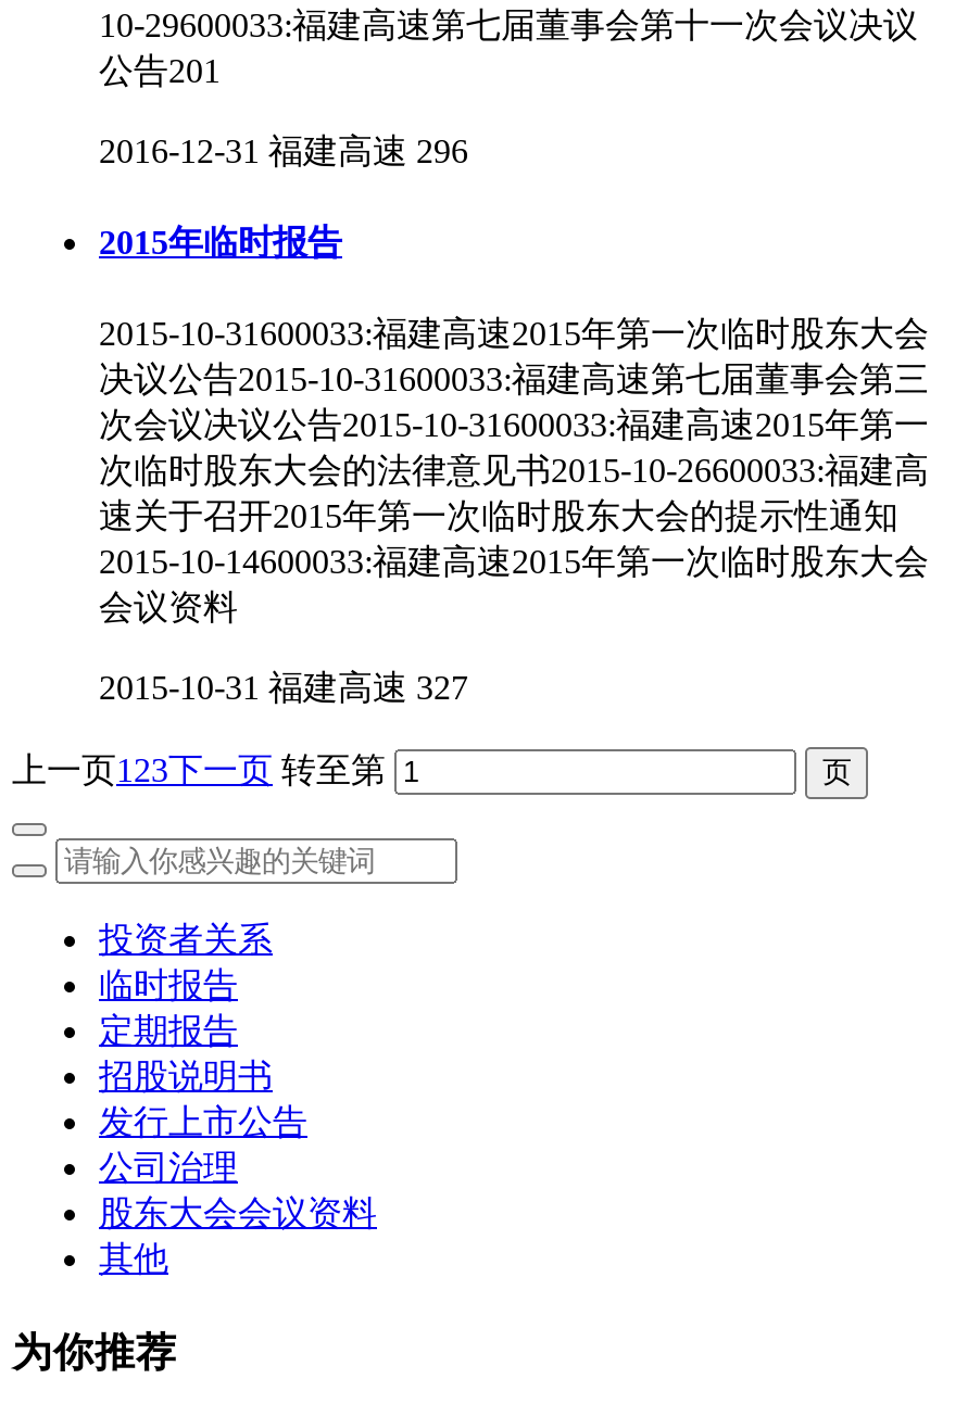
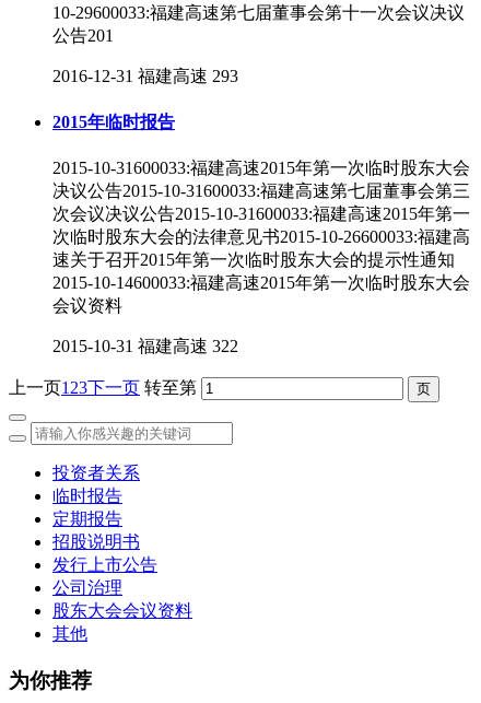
[99,131,468,168] 2016-12-31 福建高速 296 -> [52,66,238,85] 2016-12-31 福建高速 293
[99,669,468,706] 2015-10-31 福建高速 327 -> [52,337,238,355] 2015-10-31 福建高速 322

